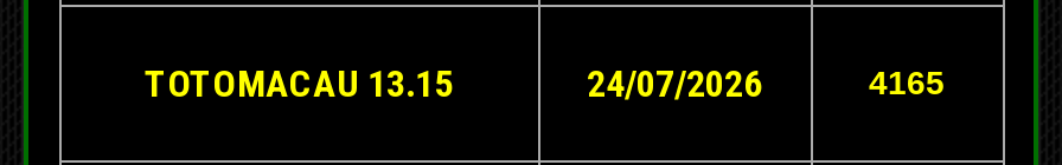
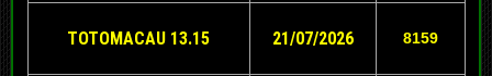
[587,62,945,107] 24/07/2026 | 4165 -> [272,28,438,49] 21/07/2026 | 8159

